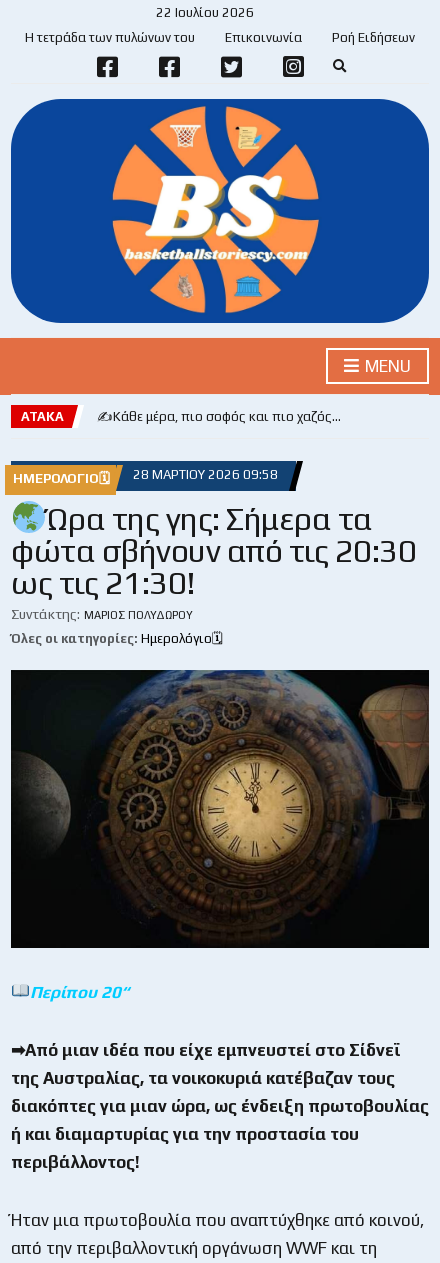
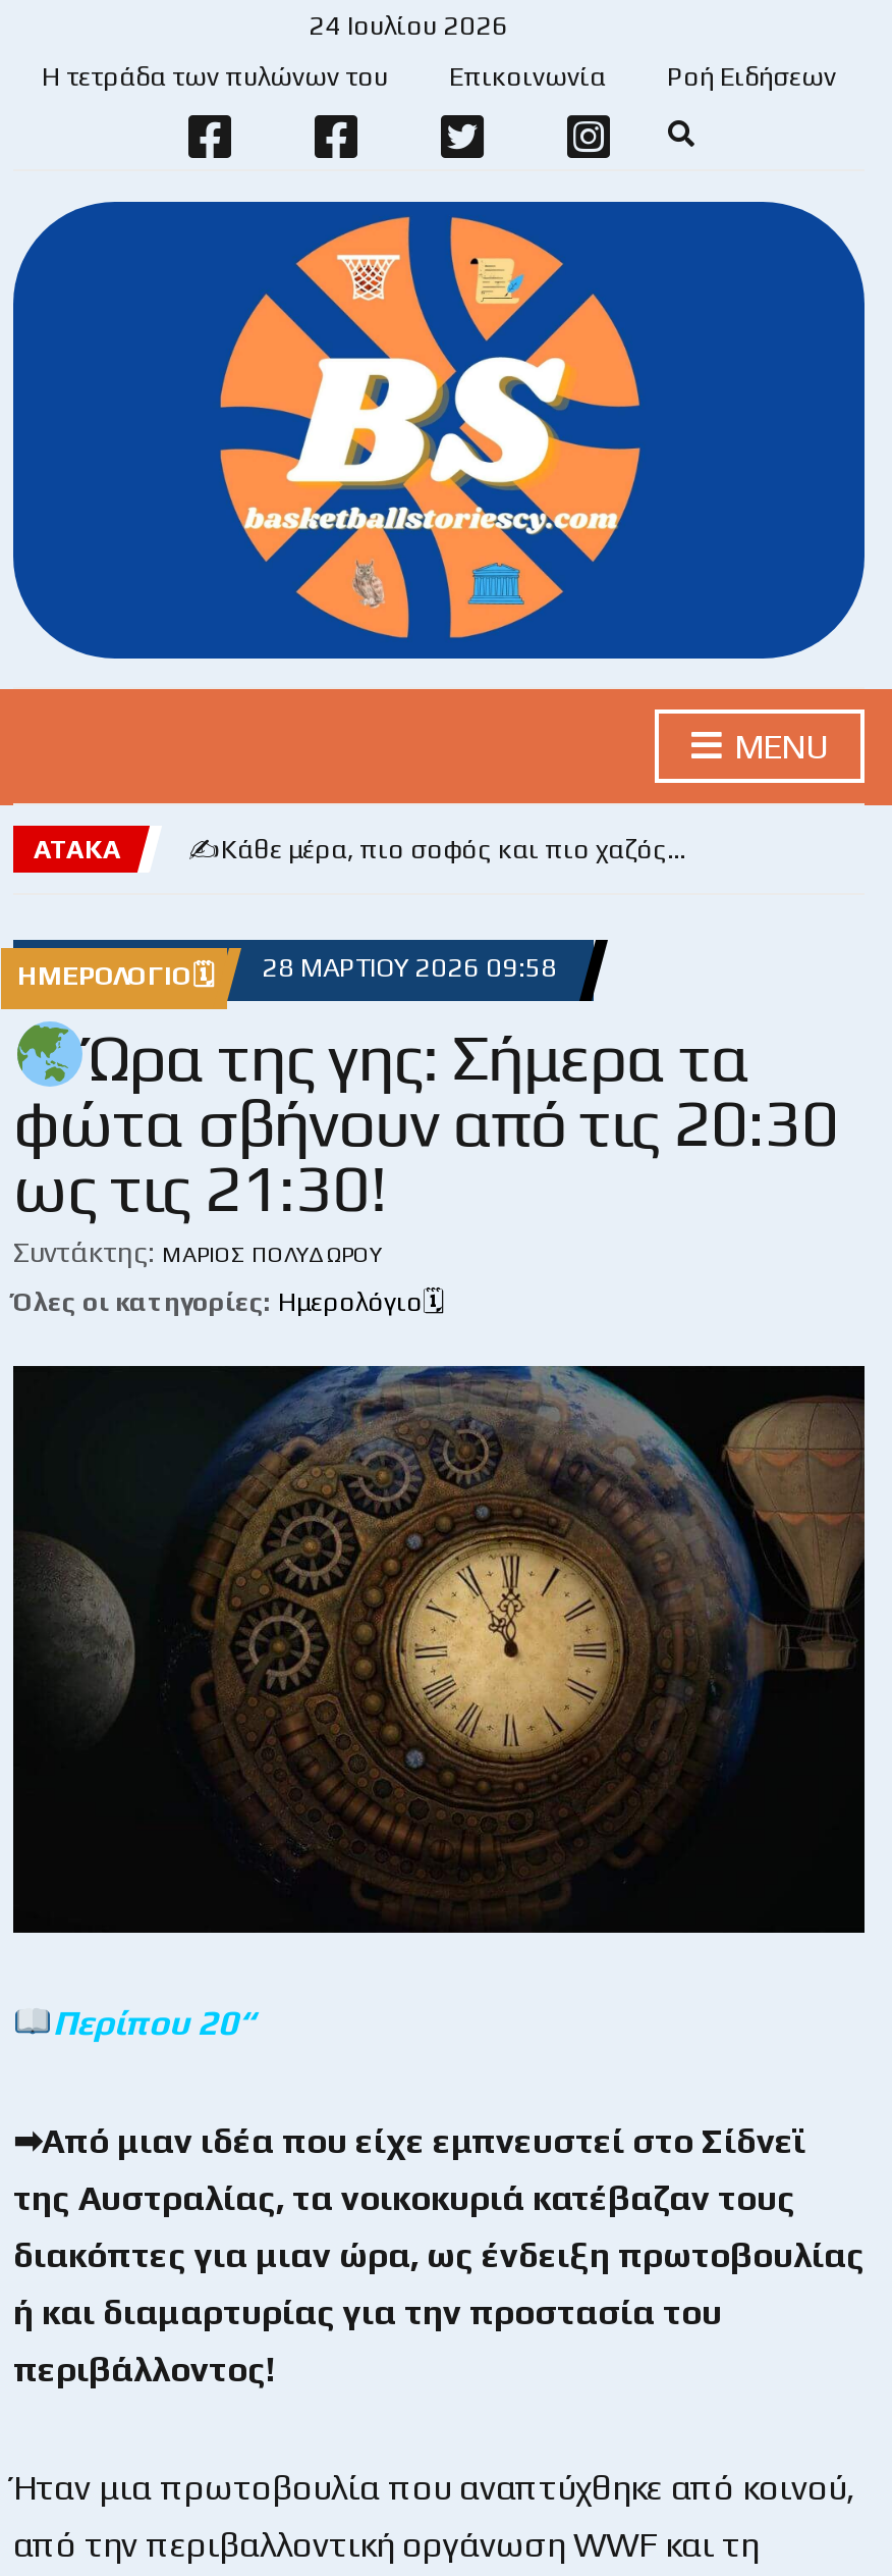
[156,5,254,20] 22 Ιουλίου 2026 -> [309,10,508,41] 24 Ιουλίου 2026

